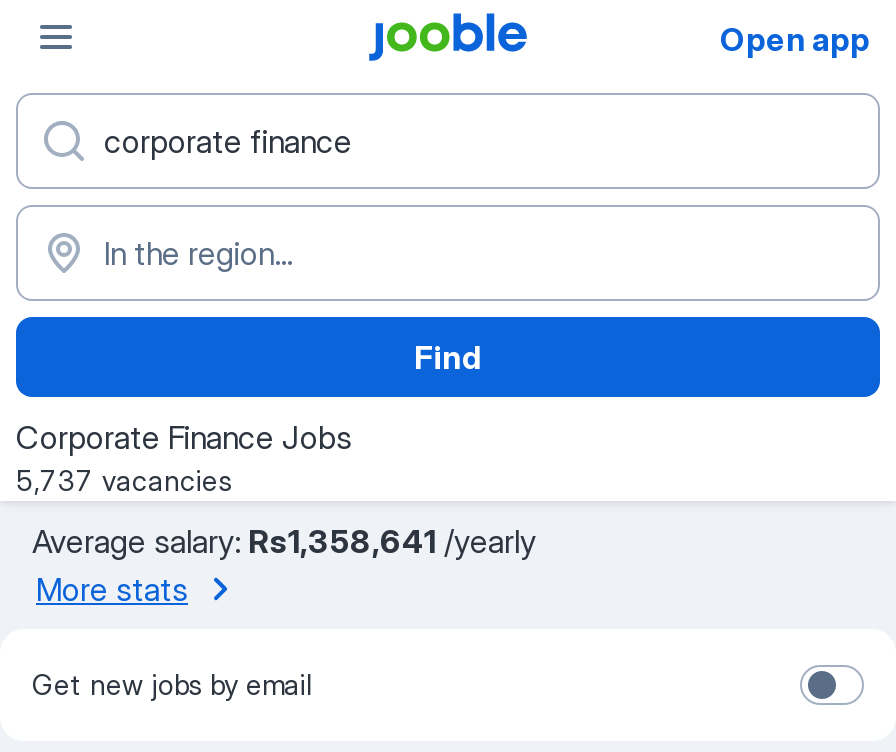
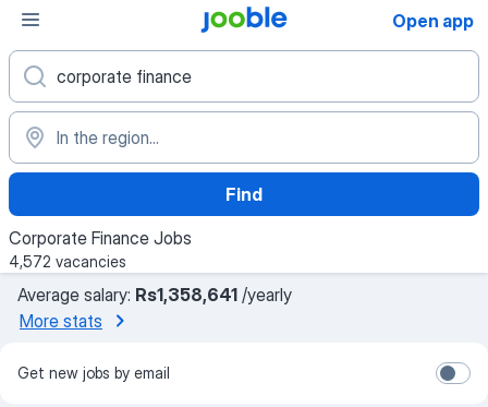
[16,463,232,497] 5,737 vacancies -> [9,252,126,271] 4,572 vacancies

